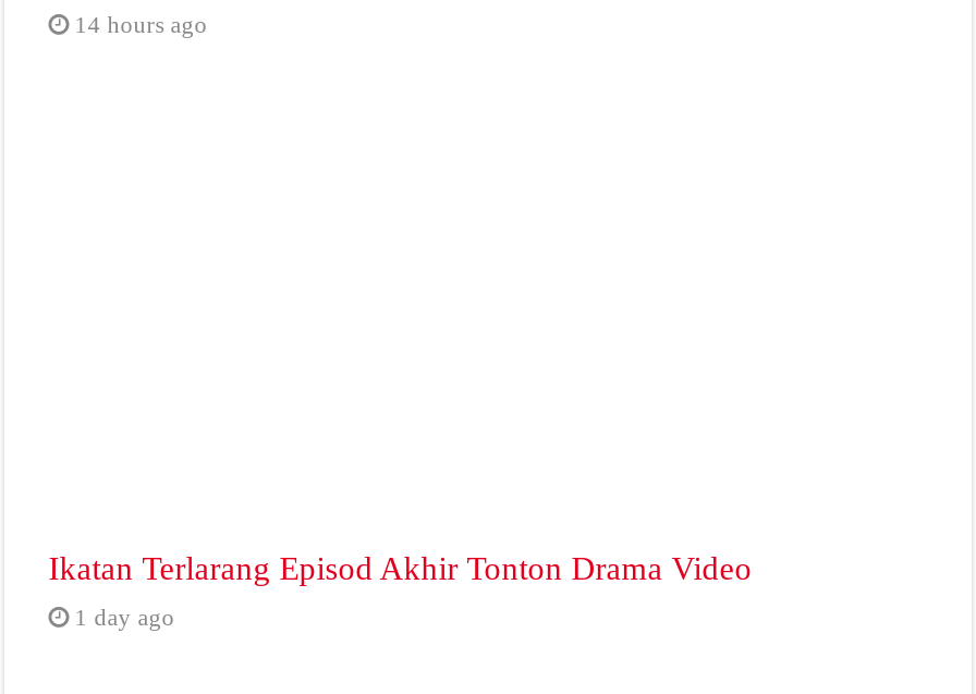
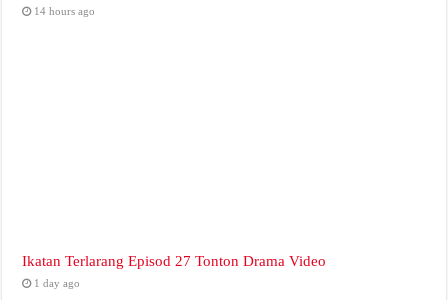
[48,548,752,585] Ikatan Terlarang Episod Akhir Tonton Drama Video -> [22,252,326,269] Ikatan Terlarang Episod 27 Tonton Drama Video

